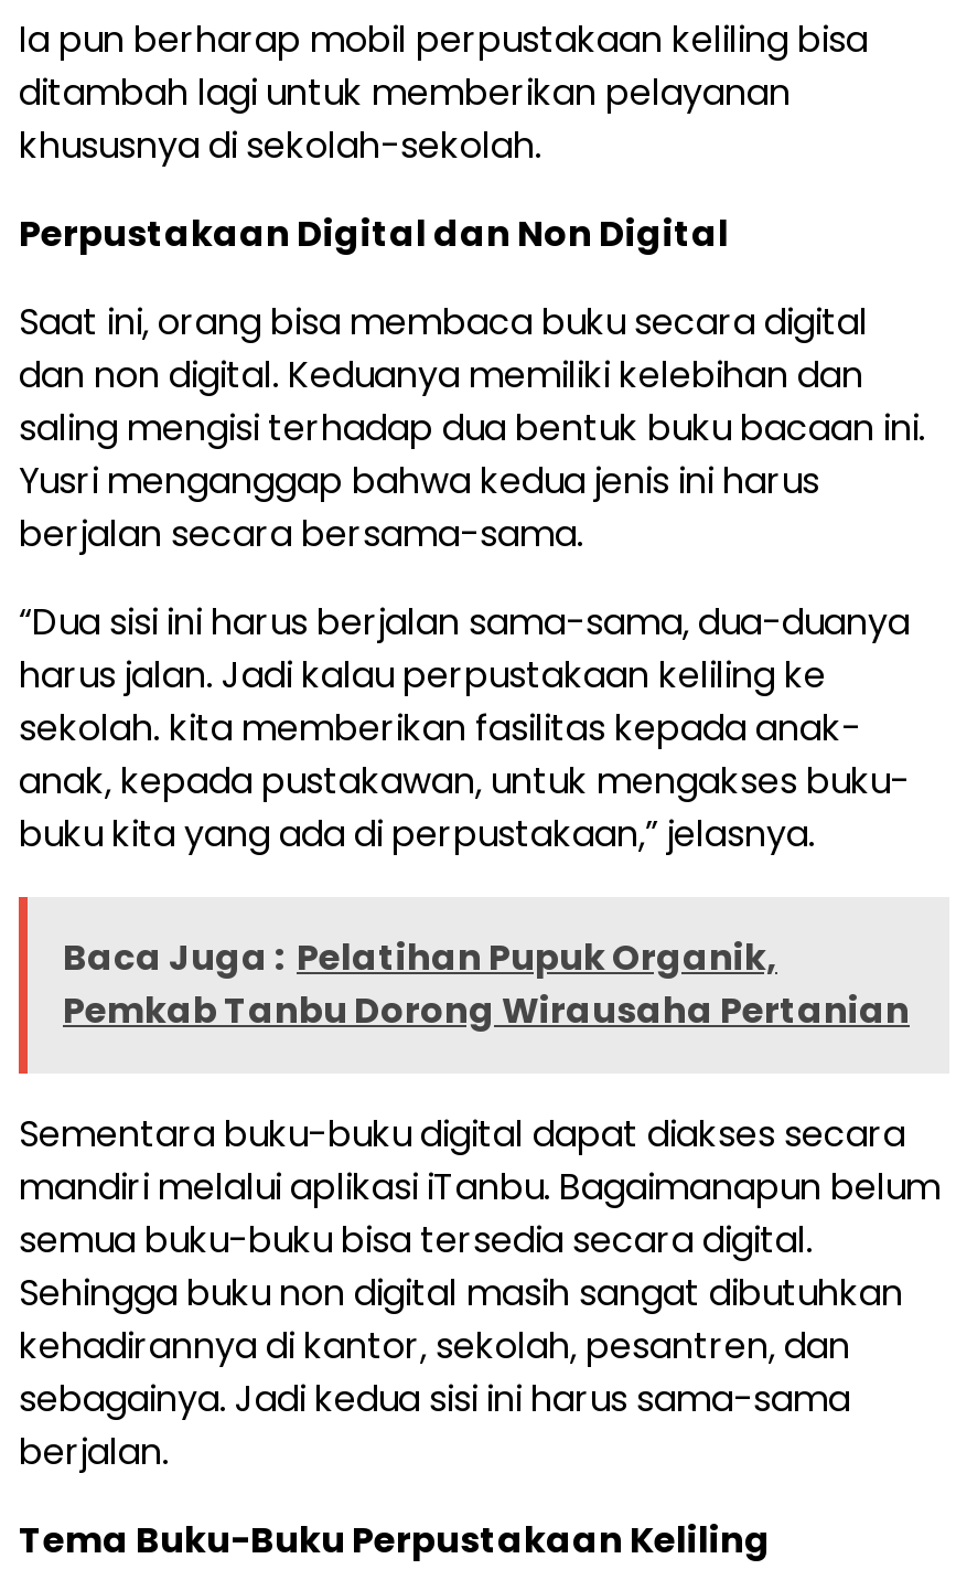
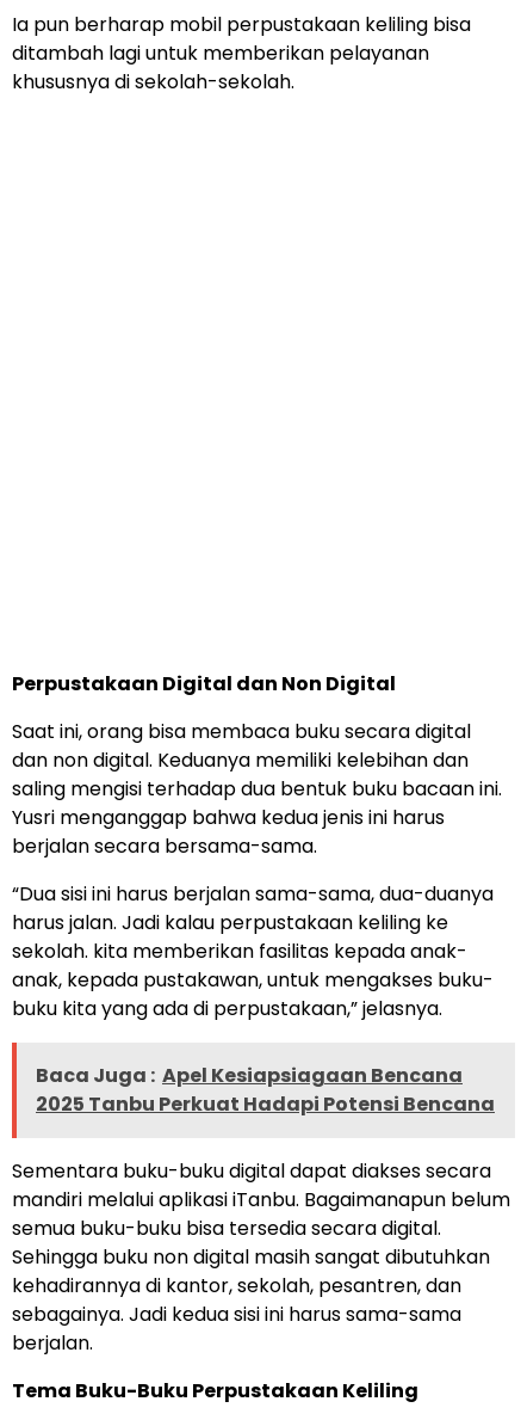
[63,933,910,1037] Baca Juga : Pelatihan Pupuk Organik, | Pemkab Tanbu Dorong Wirausaha Pertanian -> [36,1062,495,1118] Baca Juga : Apel Kesiapsiagaan Bencana | 2025 Tanbu Perkuat Hadapi Potensi Bencana

